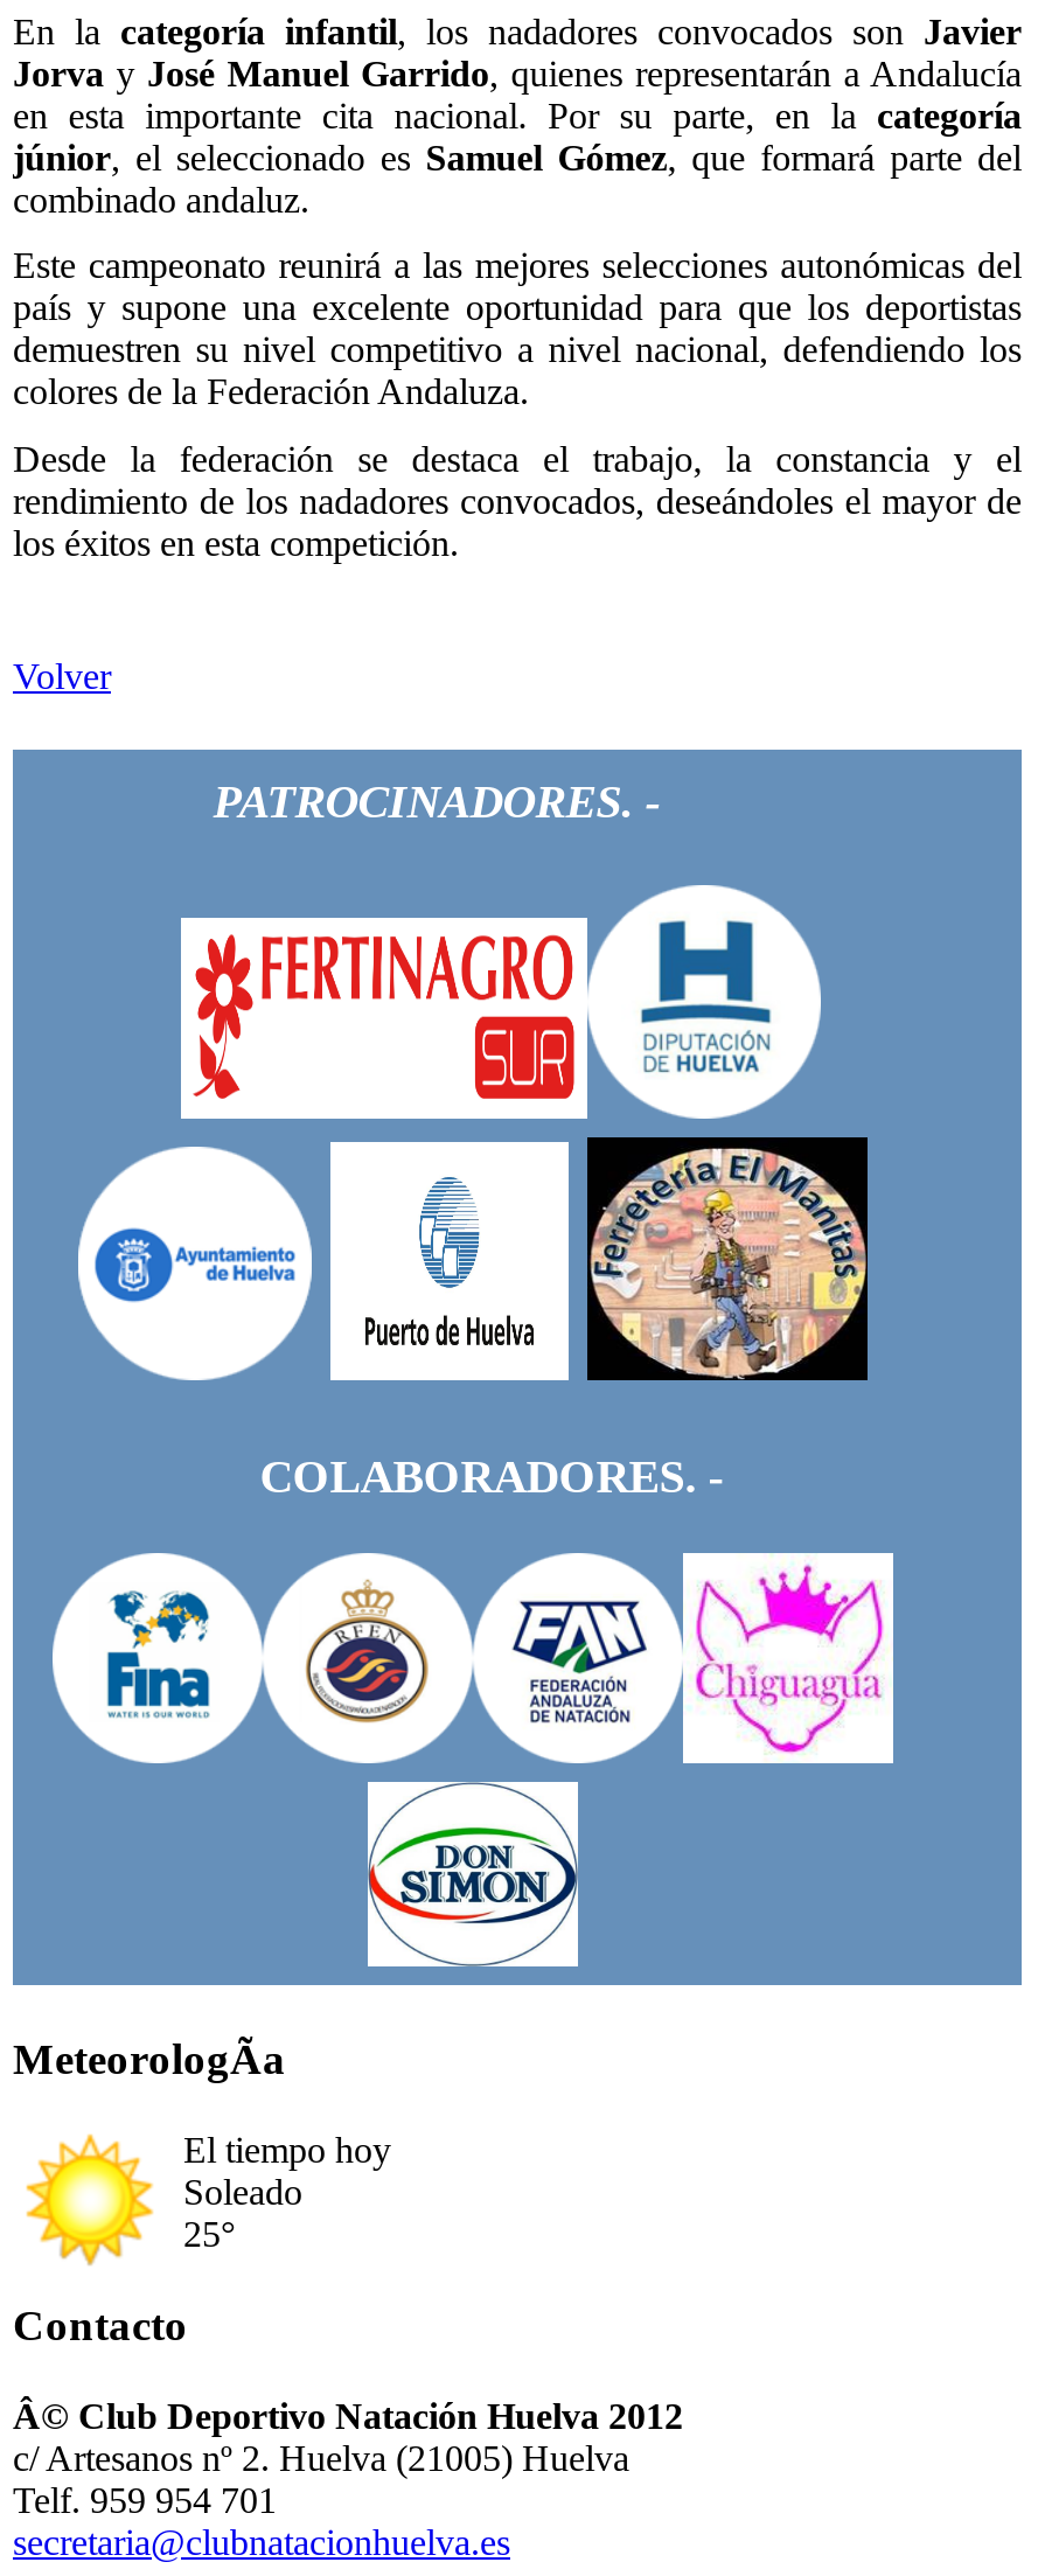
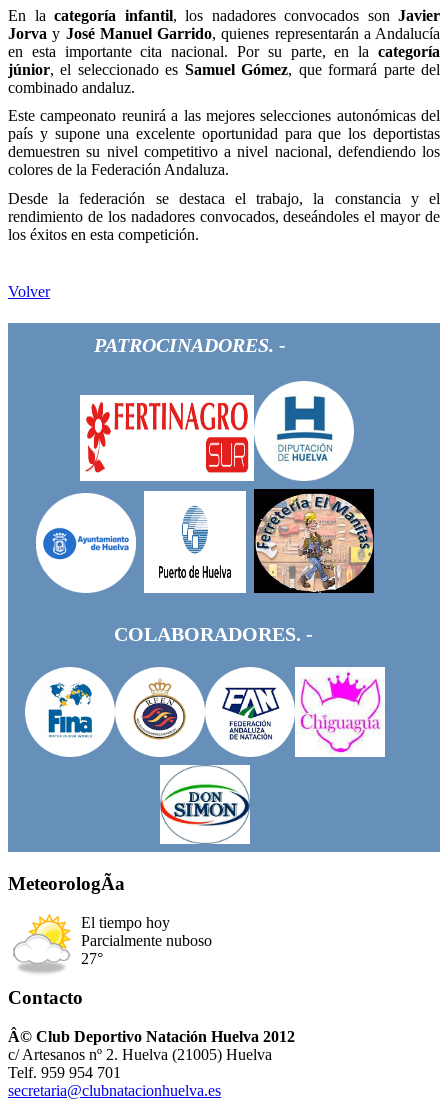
[25,2132,302,2265] [image] | Soleado | 25° -> [13,913,212,973] [image] | Parcialmente nuboso | 27°

